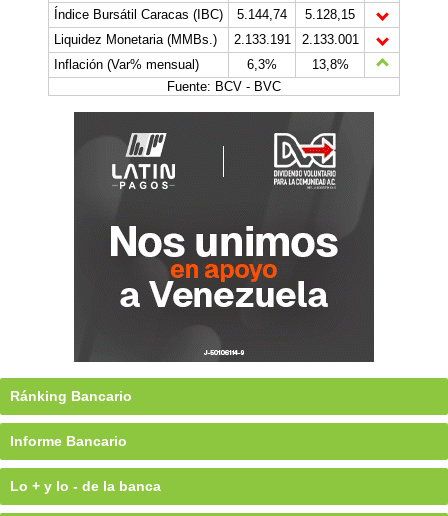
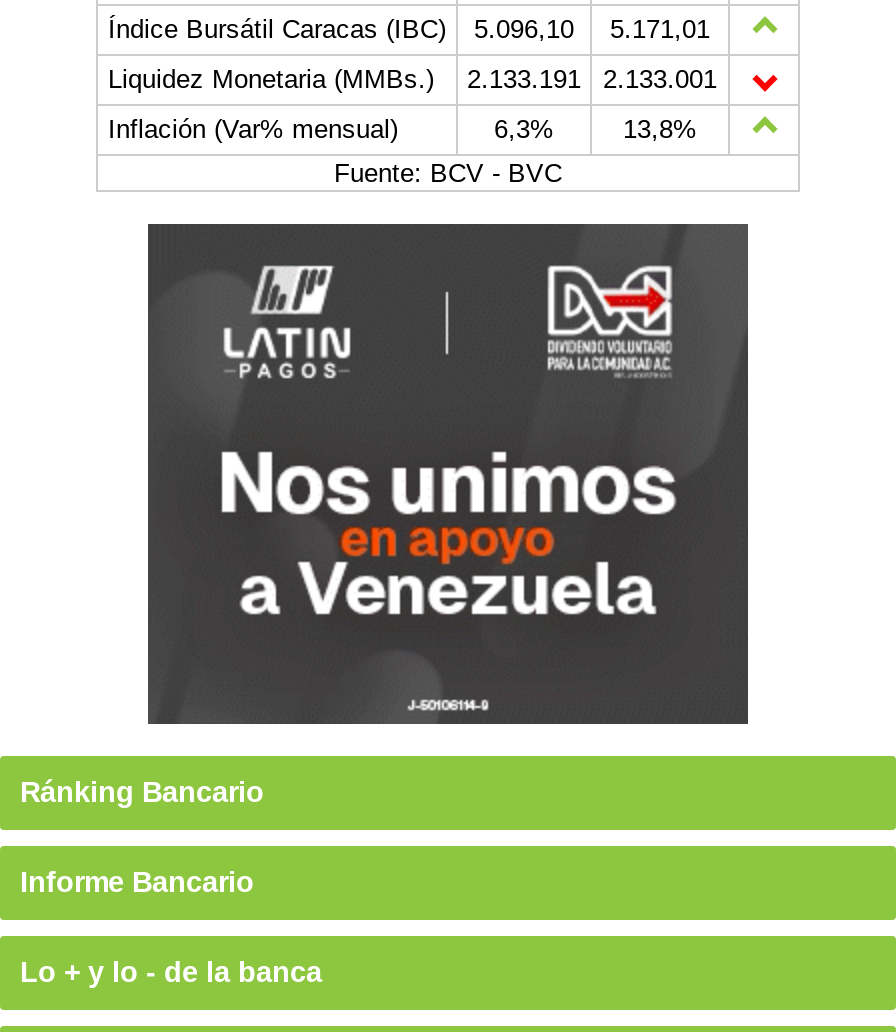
[237,7,287,22] 5.144,74 -> [474,15,574,45] 5.096,10
[305,7,355,22] 5.128,15 -> [610,15,710,45] 5.171,01

